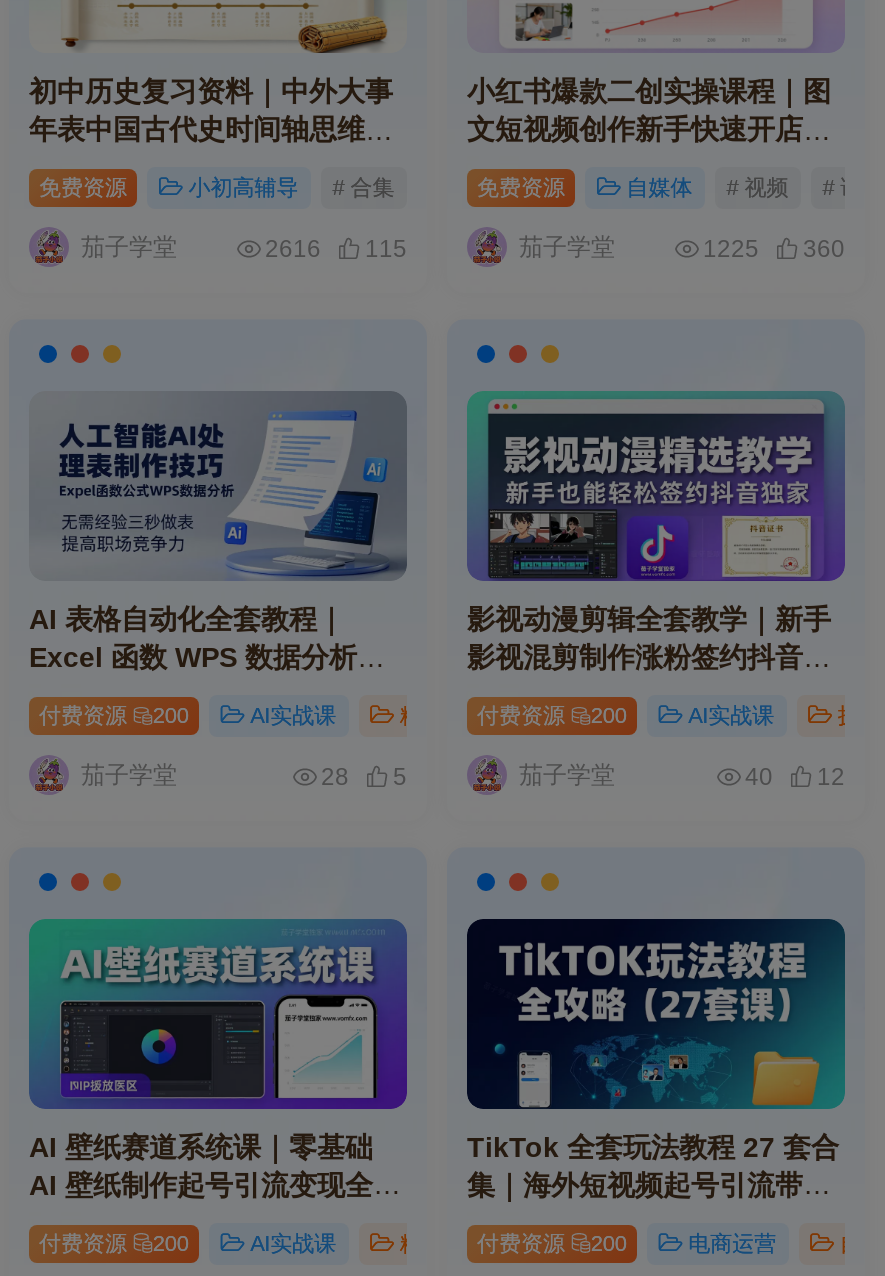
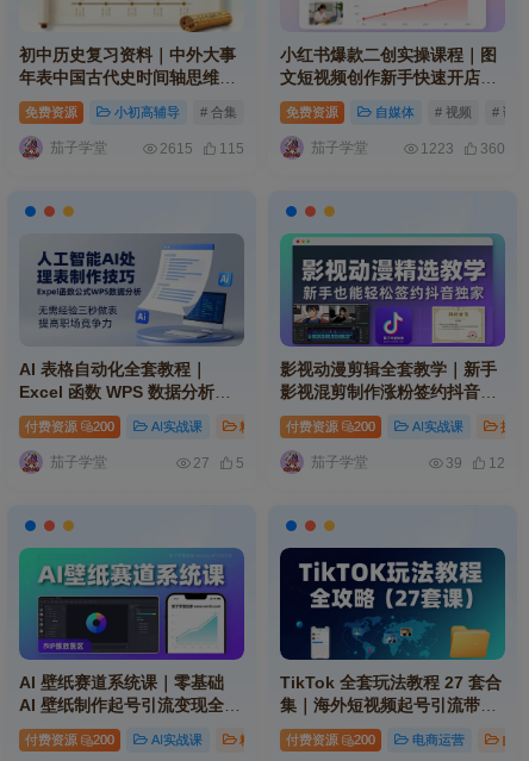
[265,236,407,264] 2616 115 -> [160,141,244,157] 2615 115
[703,236,845,264] 1225 360 -> [421,141,505,157] 1223 360
[321,764,407,792] 28 5 -> [193,455,244,471] 27 5
[745,764,845,792] 40 12 -> [446,455,505,471] 39 12

